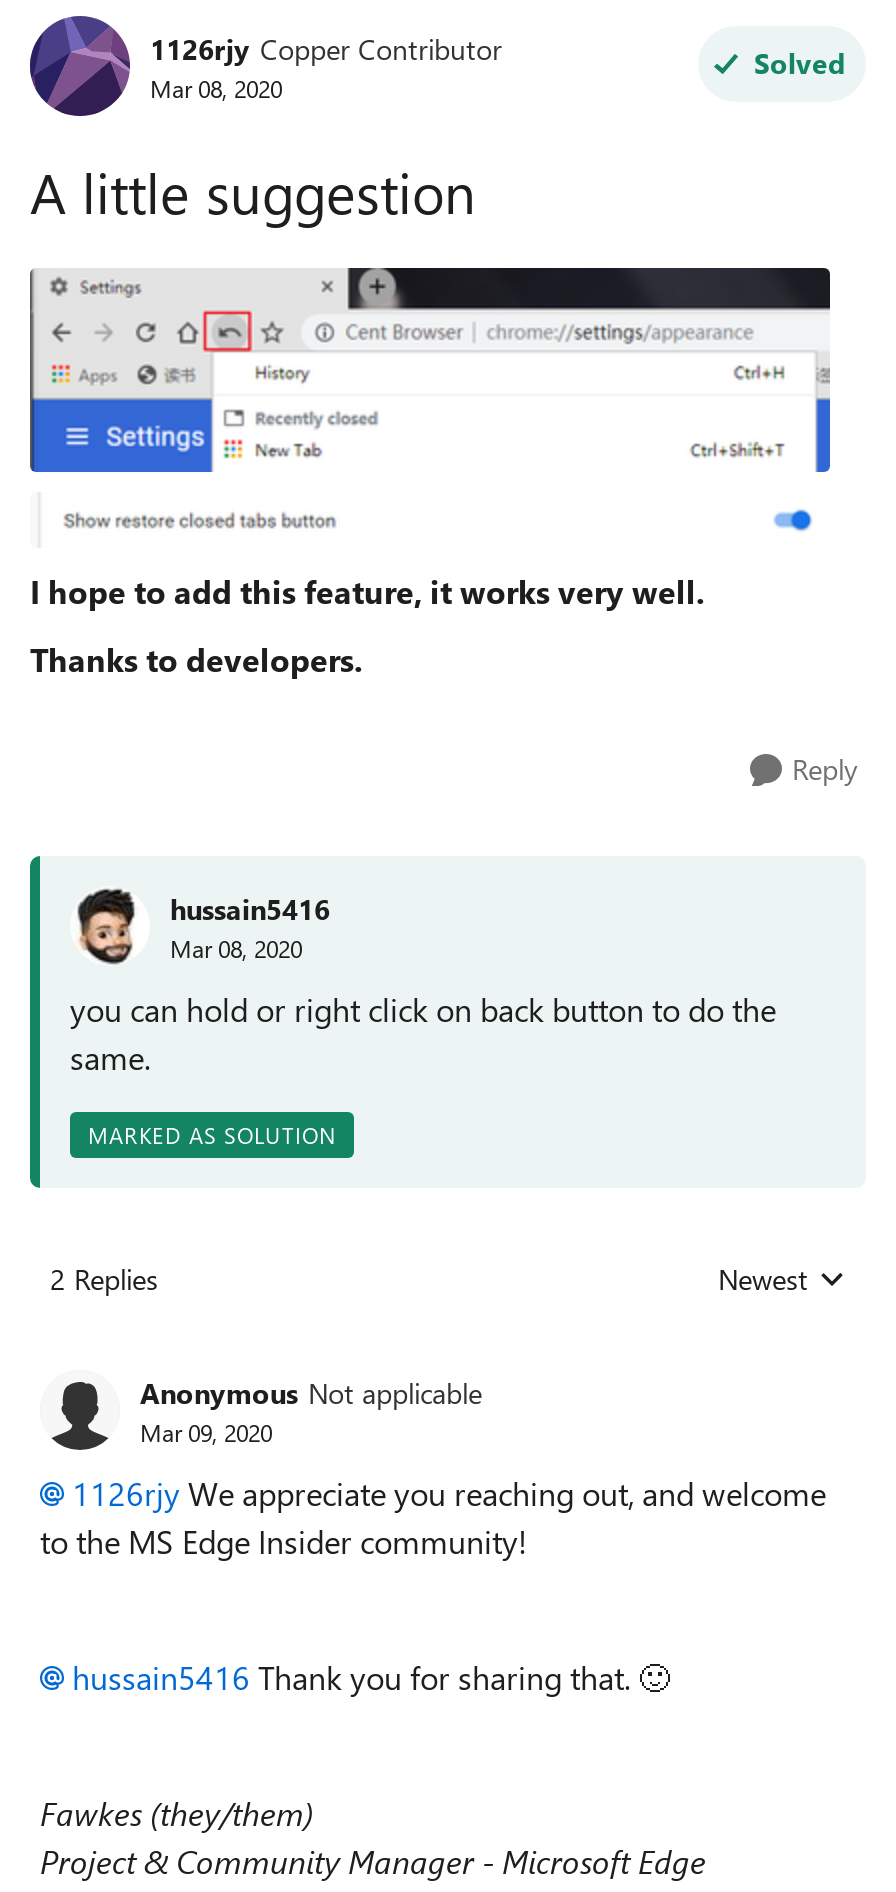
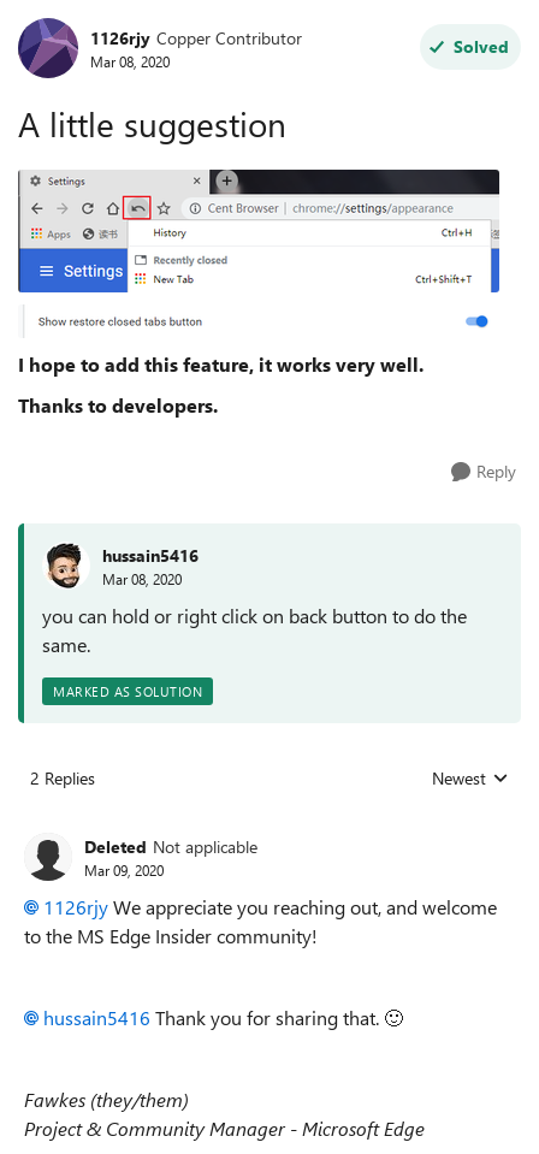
[140,1373,482,1411] Anonymous Not applicable -> [84,835,257,857] Deleted Not applicable

